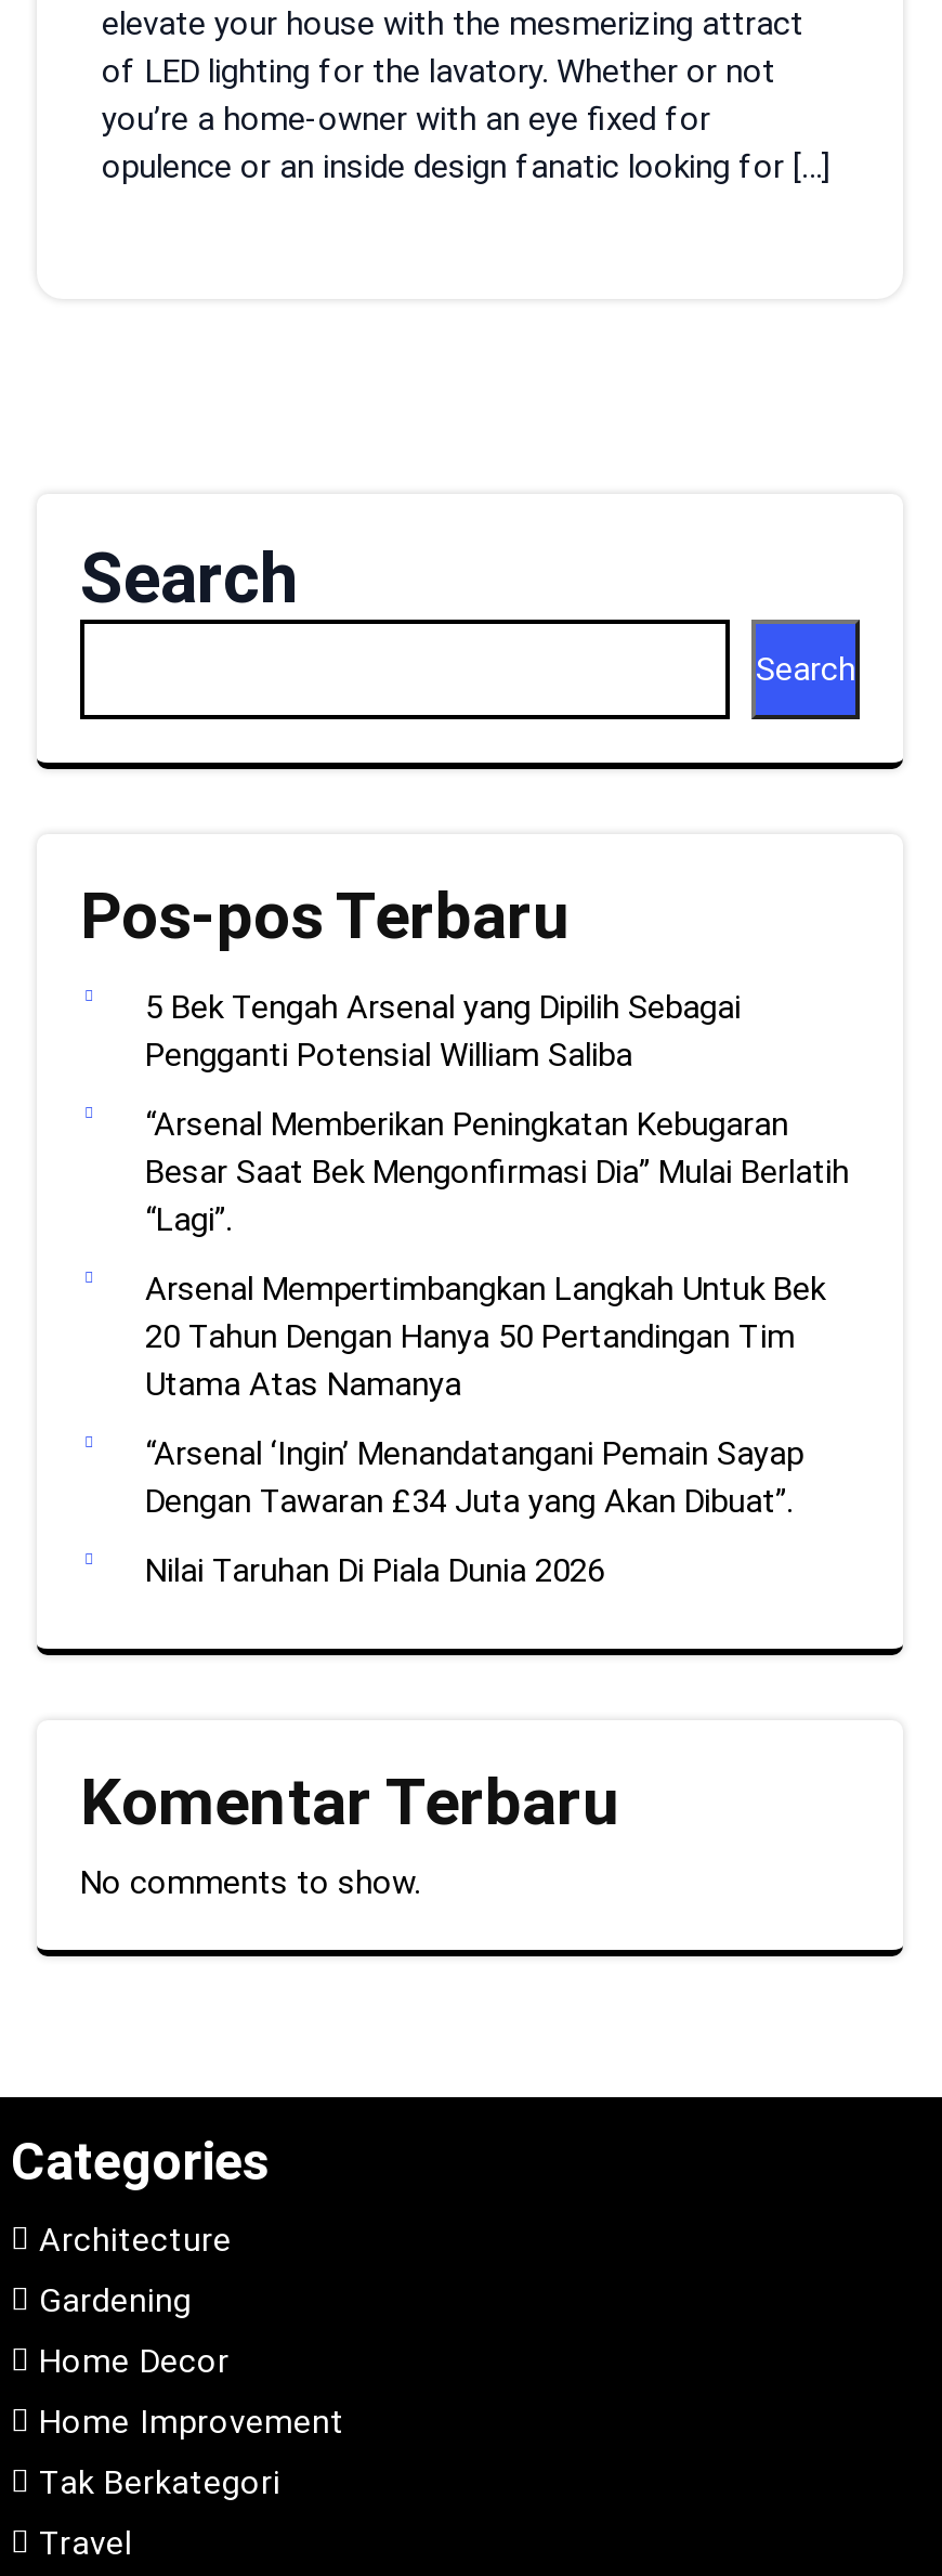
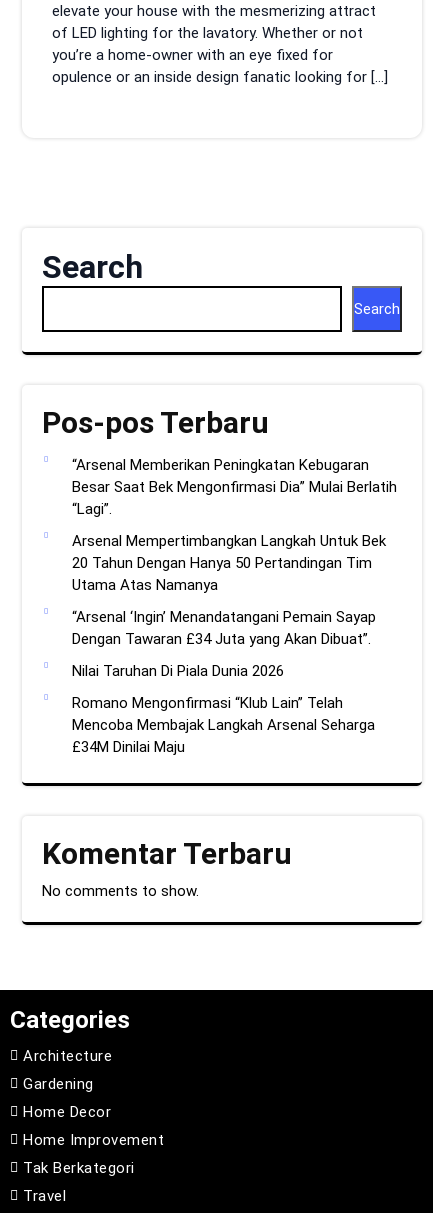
[145,988,741,1075] 5 Bek Tengah Arsenal yang Dipilih Sebagai | Pengganti Potensial William Saliba -> none
moved [145,1105,849,1590] -> [72,456,397,680]: “Arsenal Memberikan Peningkatan Kebugaran | Besar Saat Bek Mengonfirmasi Dia” Mulai Berlatih | “Lagi”. | ... | Dengan Tawaran £34 Juta yang Akan Dibuat”. | Nilai Taruhan Di Piala Dunia 2026
none -> [72,694,375,756] Romano Mengonfirmasi “Klub Lain” Telah | Mencoba Membajak Langkah Arsenal Seharga | £34M Dinilai Maju

